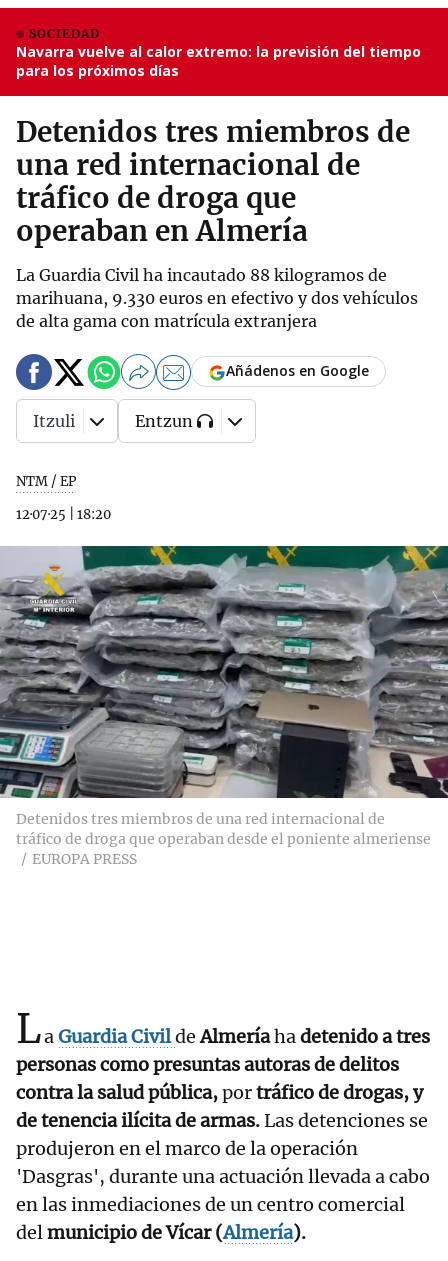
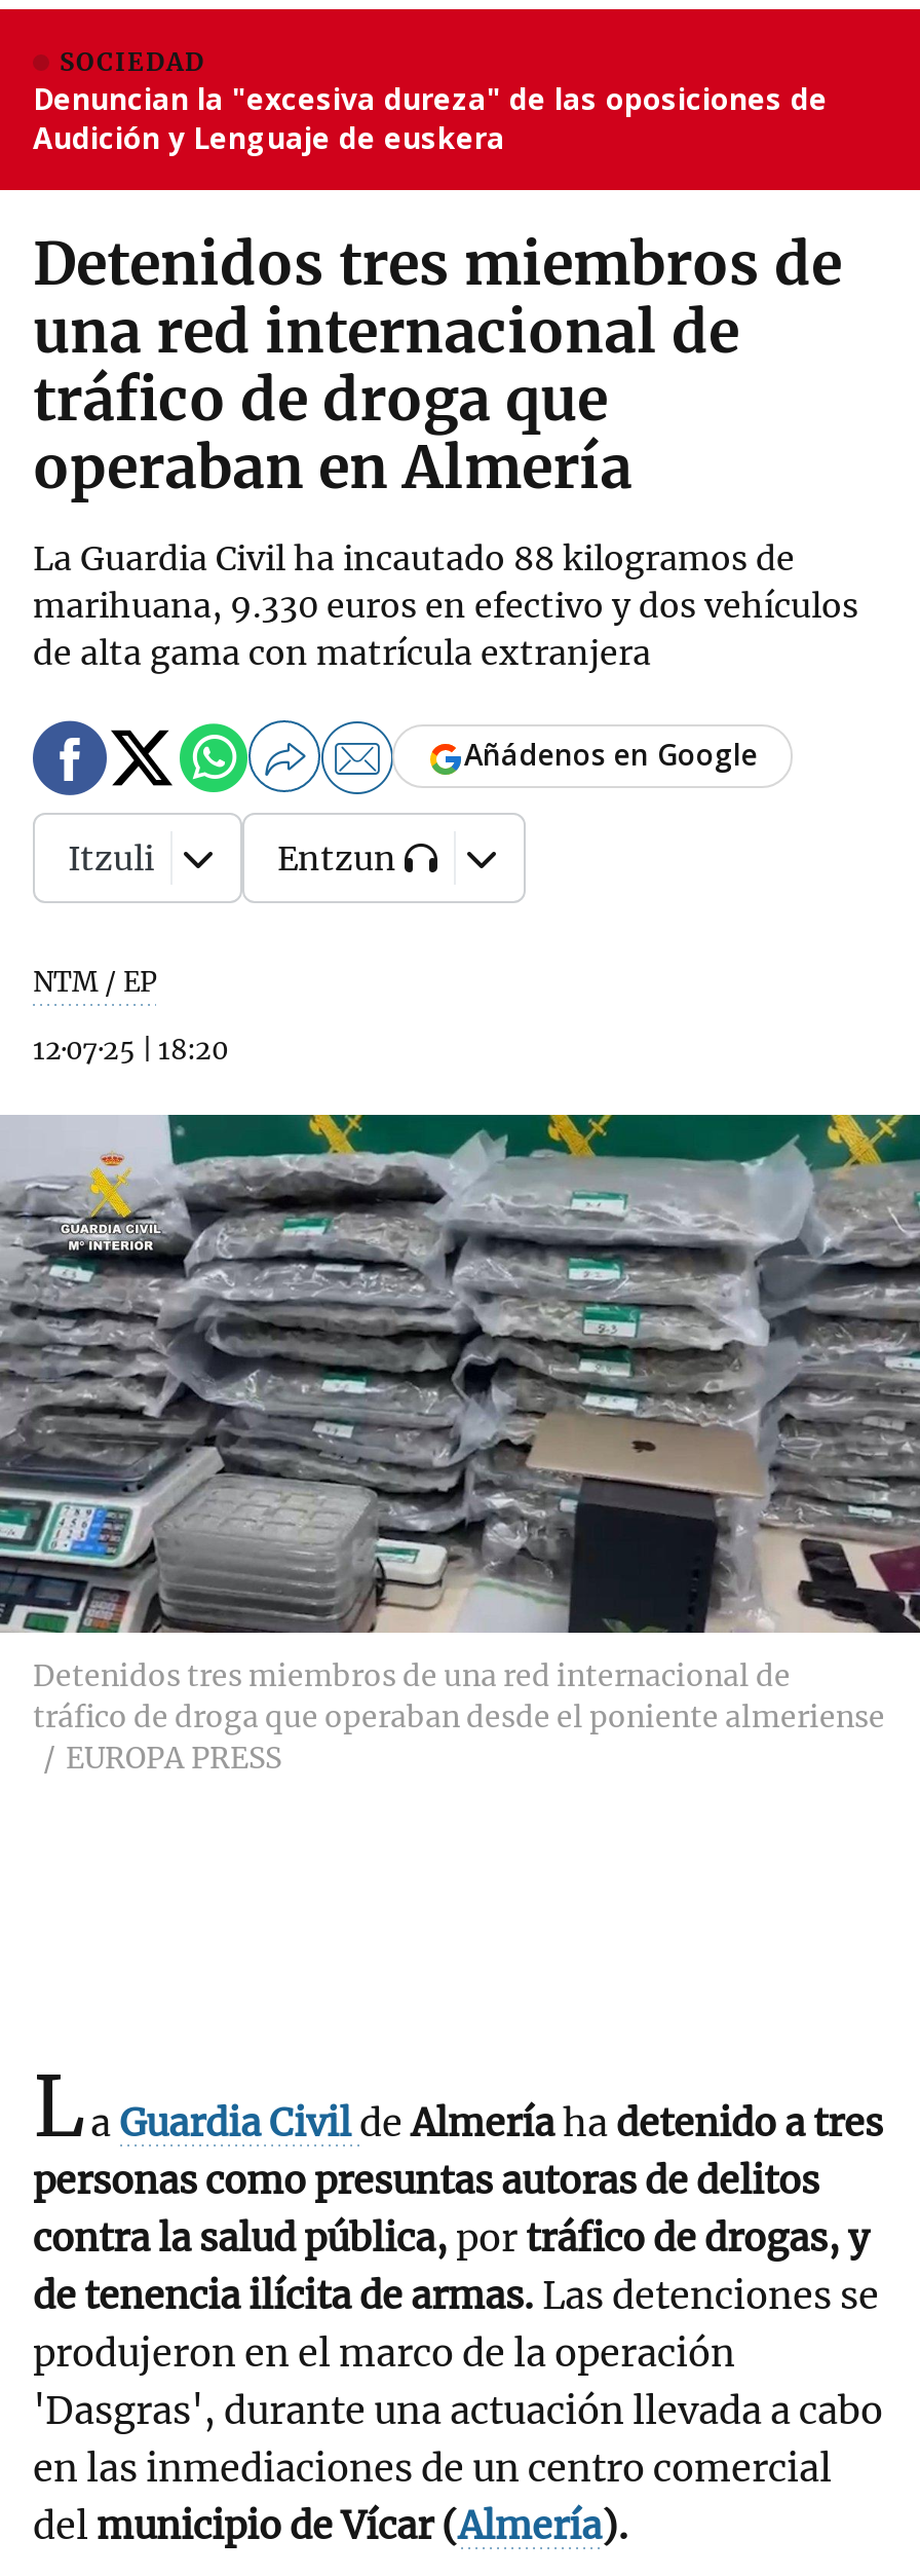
[16,42,421,80] Navarra vuelve al calor extremo: la previsión del tiempo | para los próximos días -> [33,79,828,157] Denuncian la "excesiva dureza" de las oposiciones de | Audición y Lenguaje de euskera

